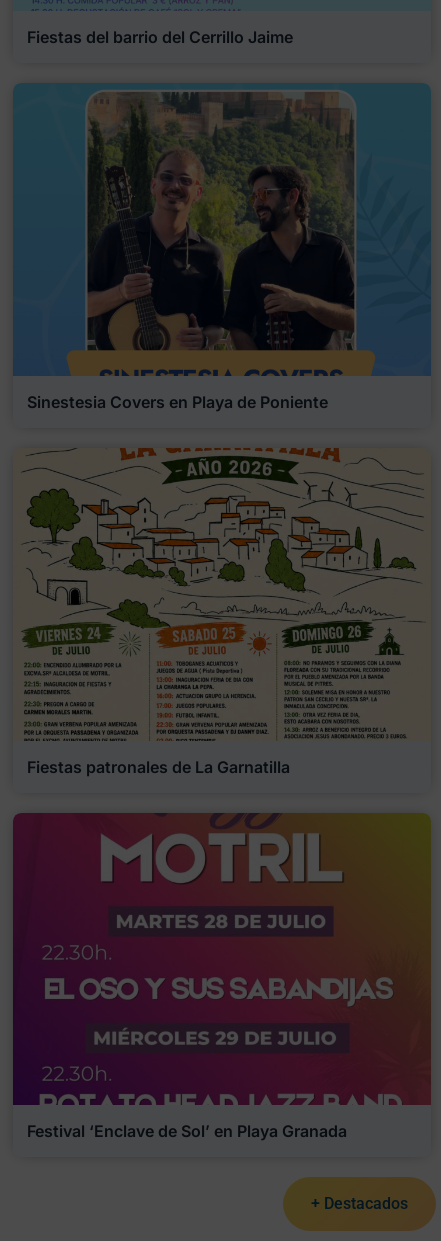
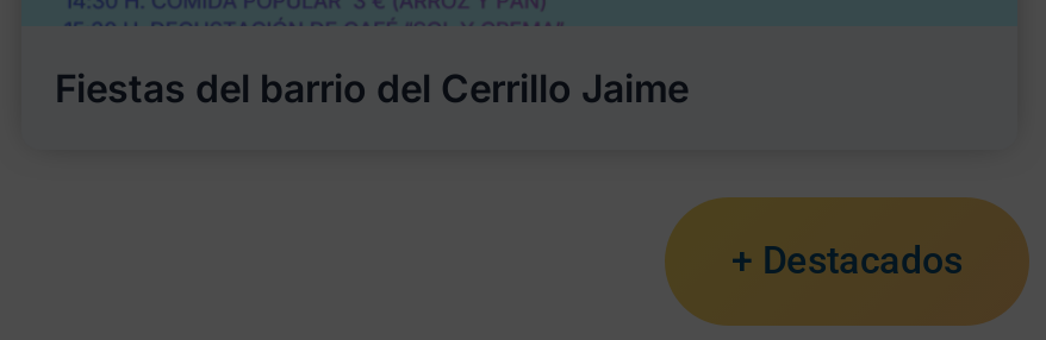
[13,82,431,412] [image] | Sinestesia Covers en Playa de Poniente -> none
[14,446,430,776] [image] | Fiestas patronales de La Garnatilla -> none
[12,812,432,1141] [image] | Festival ‘Enclave de Sol’ en Playa Granada -> none

